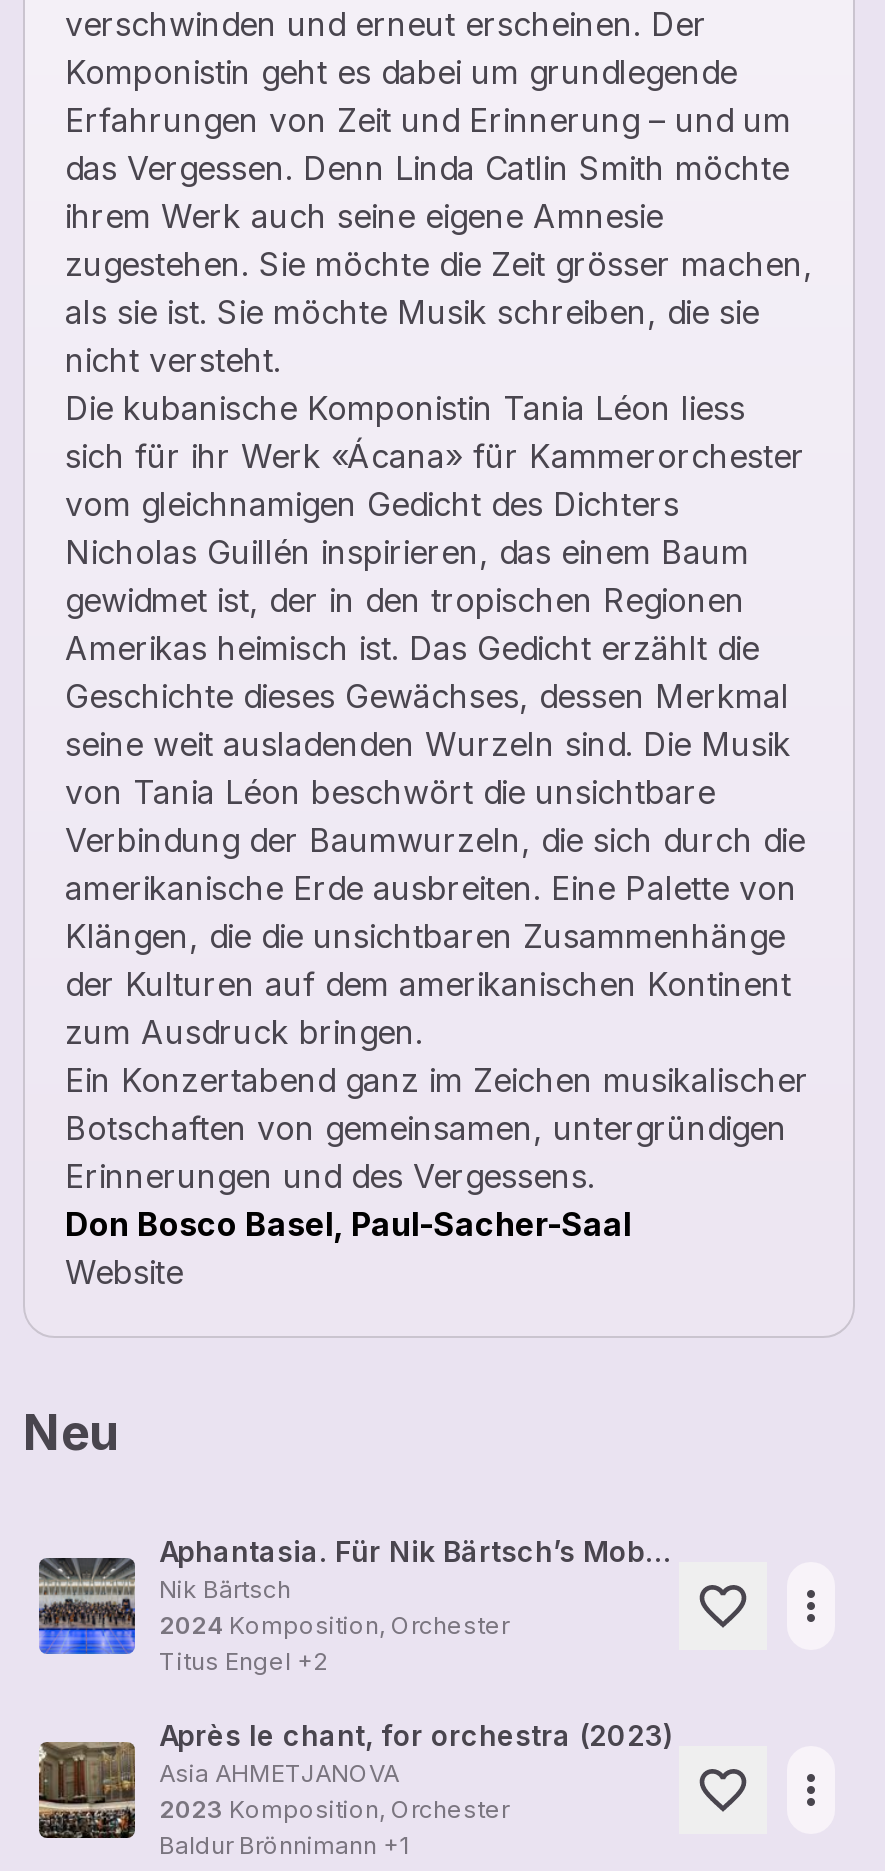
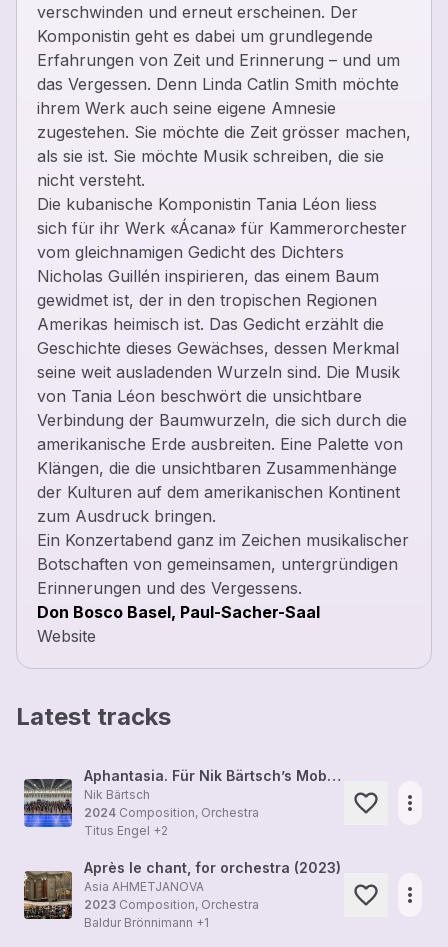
[23,1404,117,1462] Neu -> [16,702,171,731] Latest tracks
[159,1610,509,1640] 2024 Komposition, Orchester -> [84,805,259,820] 2024 Composition, Orchestra
[159,1794,509,1824] 2023 Komposition, Orchester -> [84,897,259,912] 2023 Composition, Orchestra

